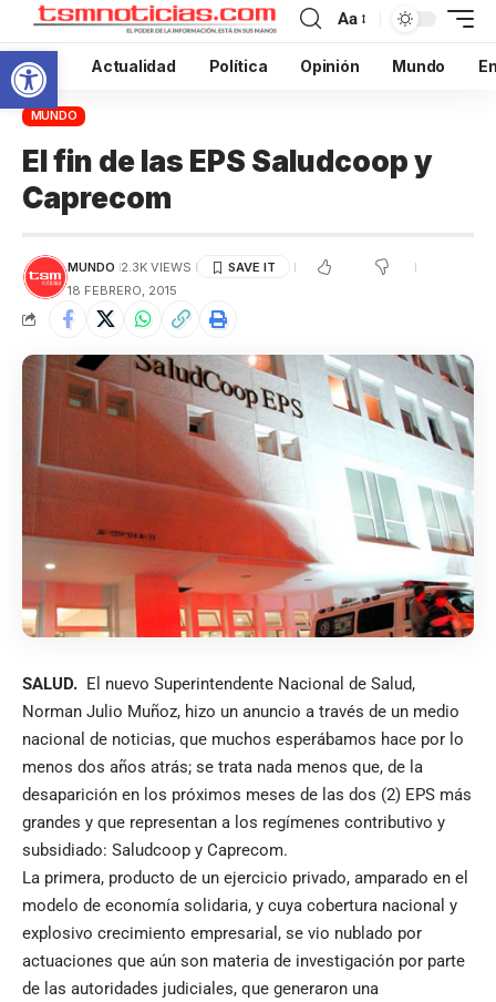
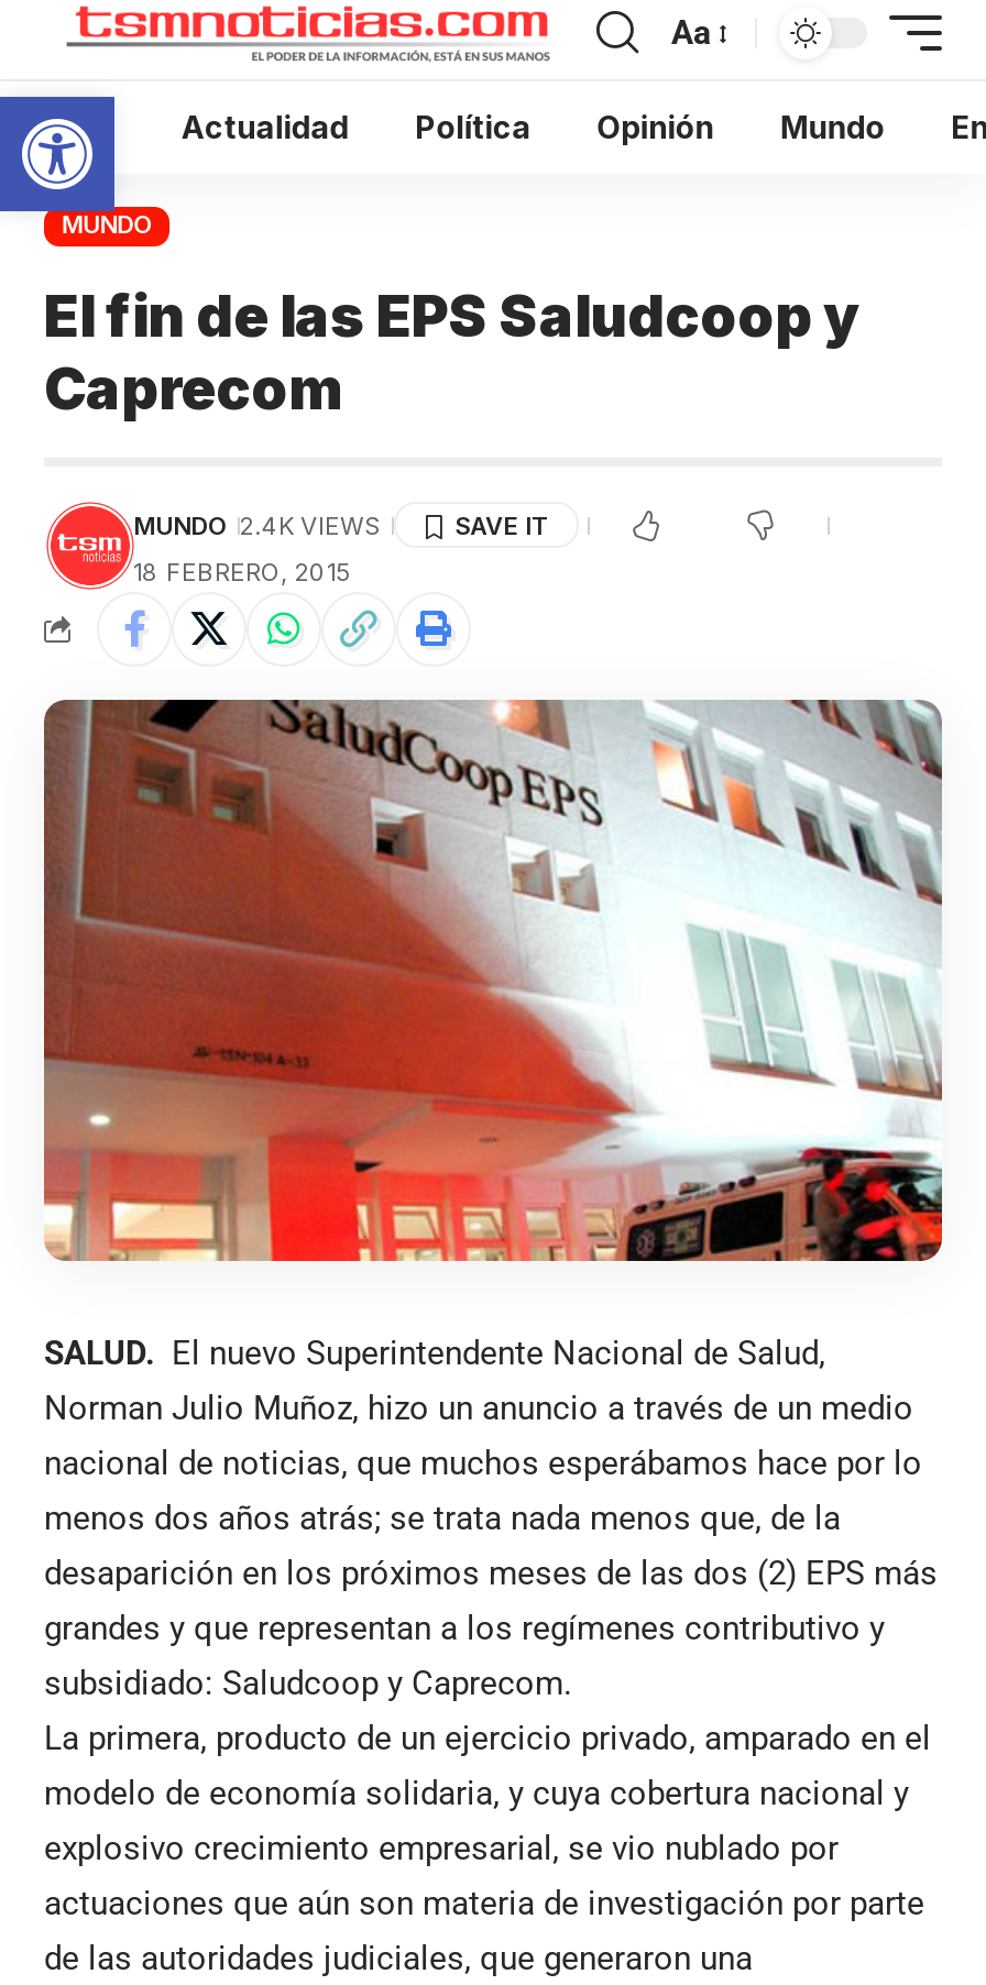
[67,259,191,274] MUNDO 2.3K VIEWS -> [133,510,382,540] MUNDO 2.4K VIEWS

